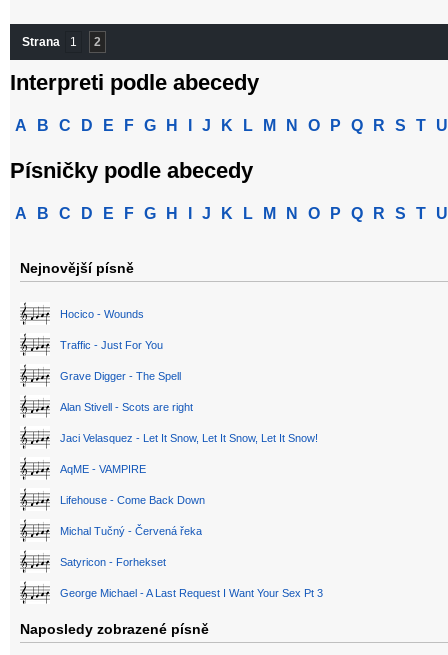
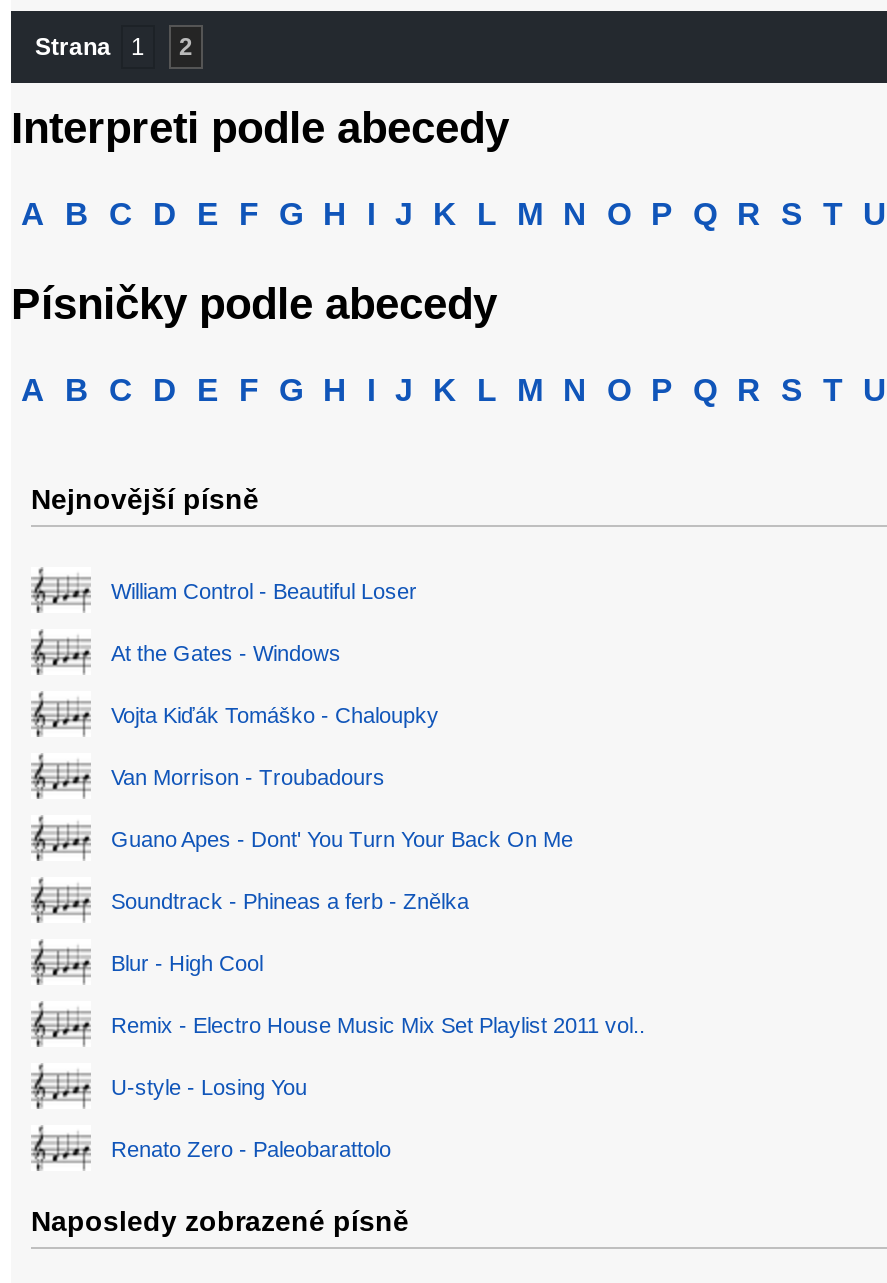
[60,308,144,320] Hocico - Wounds -> [111,579,417,603] William Control - Beautiful Loser
[60,339,163,351] Traffic - Just For You -> [111,641,341,665] At the Gates - Windows
[60,370,181,382] Grave Digger - The Spell -> [111,703,439,727] Vojta Kiďák Tomáško - Chaloupky
[60,401,193,413] Alan Stivell - Scots are right -> [111,765,385,789] Van Morrison - Troubadours
[60,432,318,444] Jaci Velasquez - Let It Snow, Let It Snow, Let It Snow! -> [111,827,573,851] Guano Apes - Dont' You Turn Your Back On Me
[60,463,146,475] AqME - VAMPIRE -> [111,889,469,913] Soundtrack - Phineas a ferb - Znělka
[60,494,205,506] Lifehouse - Come Back Down -> [111,951,263,975] Blur - High Cool
[60,525,202,537] Michal Tučný - Červená řeka -> [111,1013,645,1037] Remix - Electro House Music Mix Set Playlist 2011 vol..
[60,556,166,568] Satyricon - Forhekset -> [111,1075,307,1099] U-style - Losing You
[60,587,323,599] George Michael - A Last Request I Want Your Sex Pt 3 -> [111,1137,391,1161] Renato Zero - Paleobarattolo

